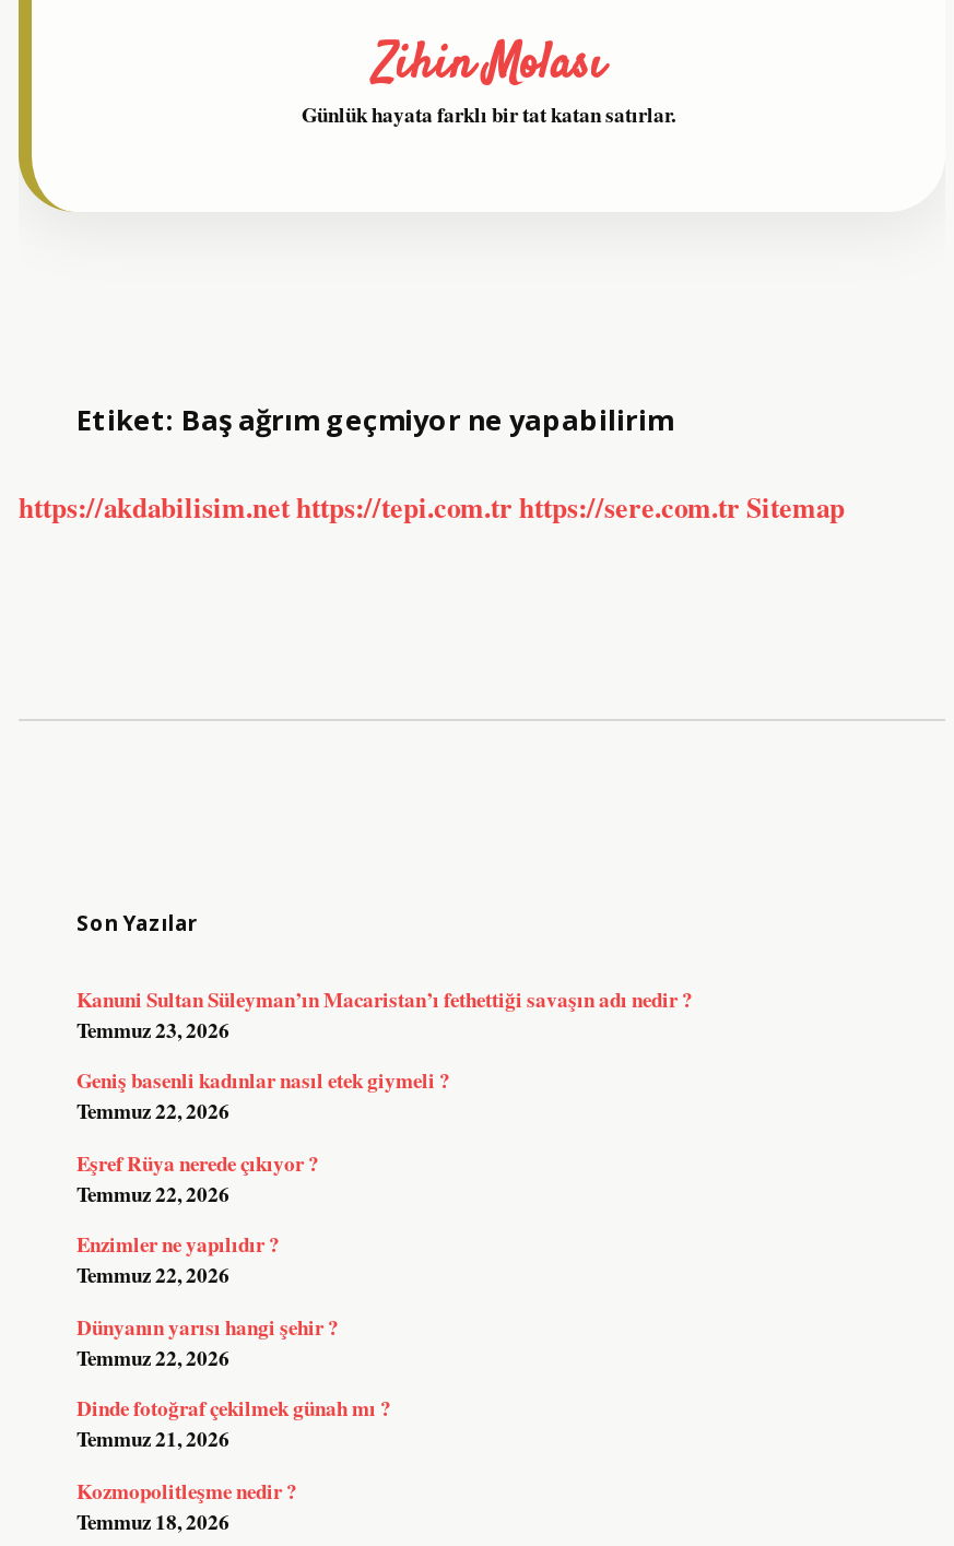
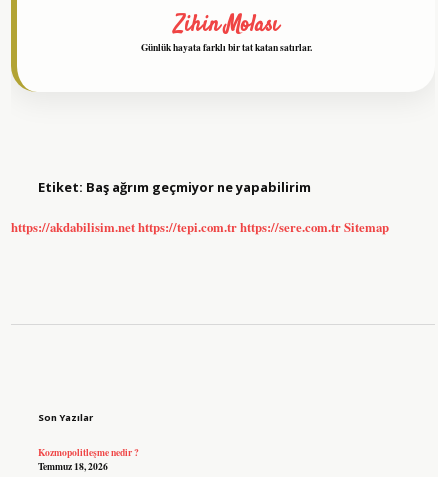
[76,982,693,1454] Kanuni Sultan Süleyman’ın Macaristan’ı fethettiği savaşın adı nedir ? | Temmuz 23, 2026 | Geniş basenli kadınlar nasıl etek giymeli ? | Temmuz 22, 2026 | Eşref Rüya nerede çıkıyor ? | Temmuz 22, 2026 | Enzimler ne yapılıdır ? | Temmuz 22, 2026 | Dünyanın yarısı hangi şehir ? | Temmuz 22, 2026 | Dinde fotoğraf çekilmek günah mı ? | Temmuz 21, 2026 -> none

